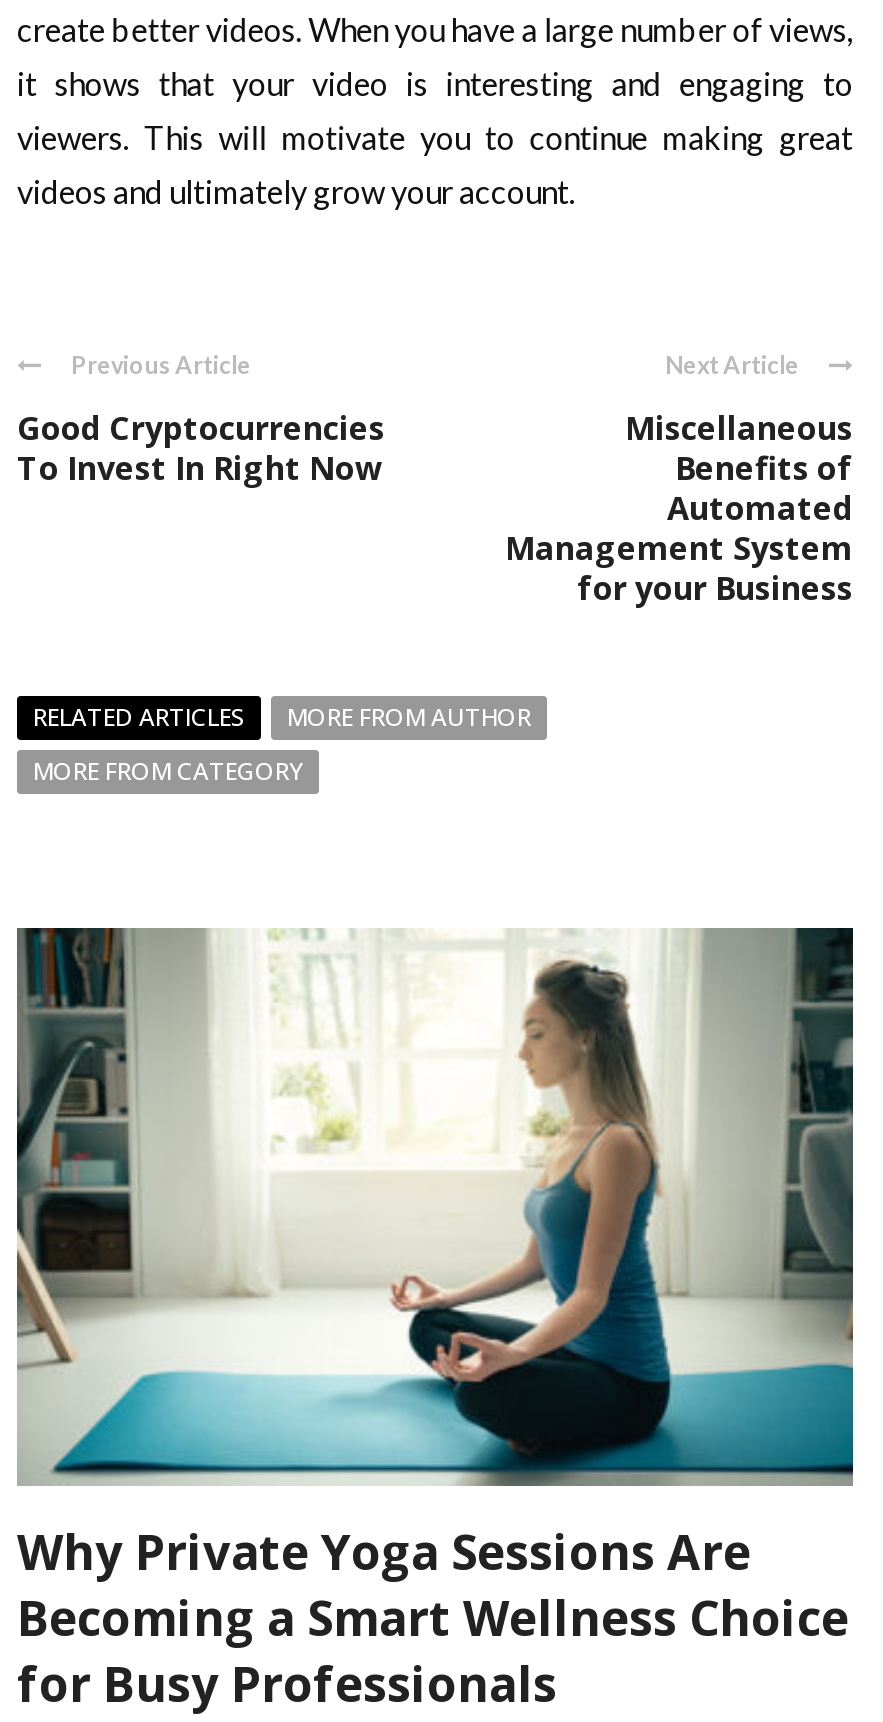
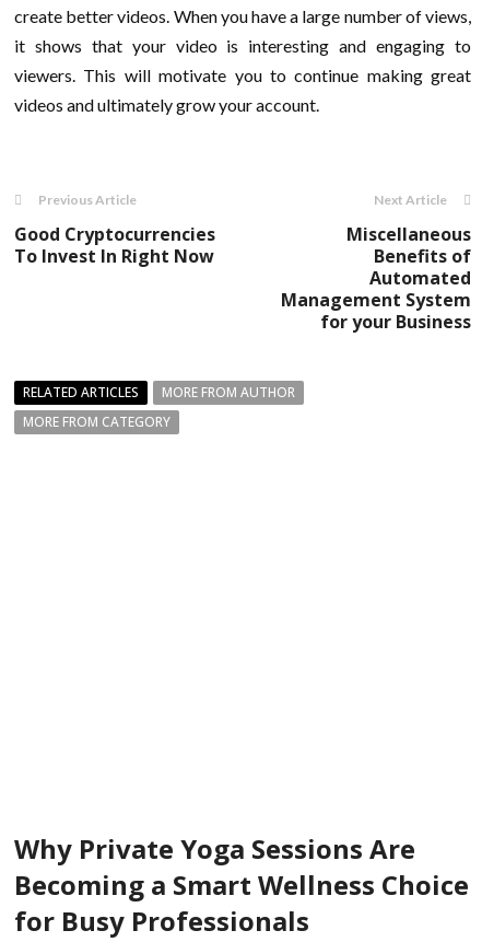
[15,926,855,1488] [image] -> none

